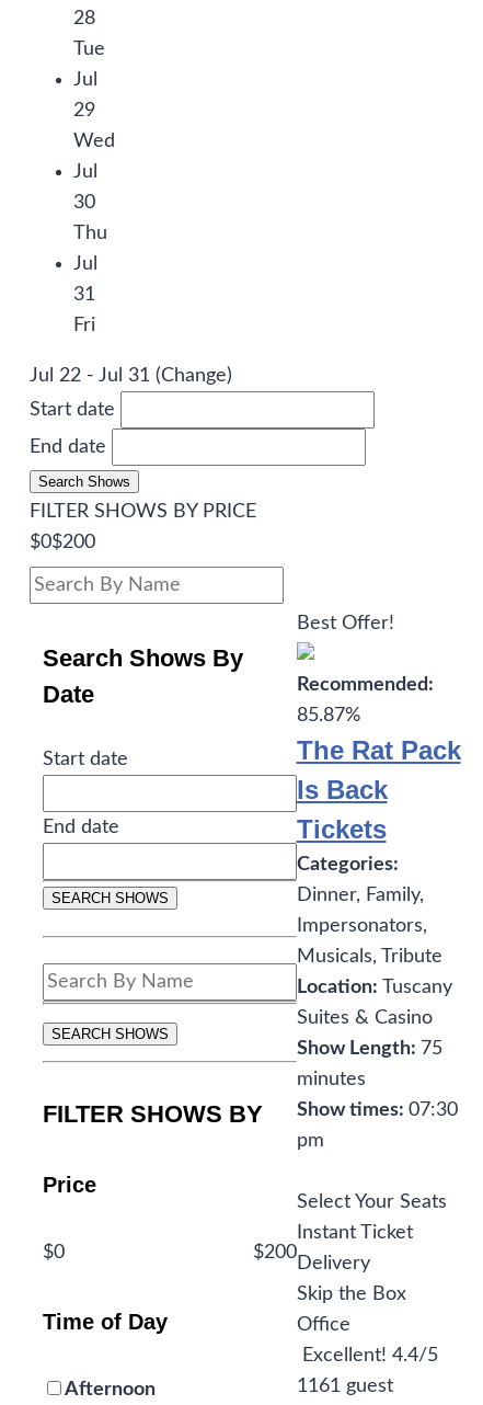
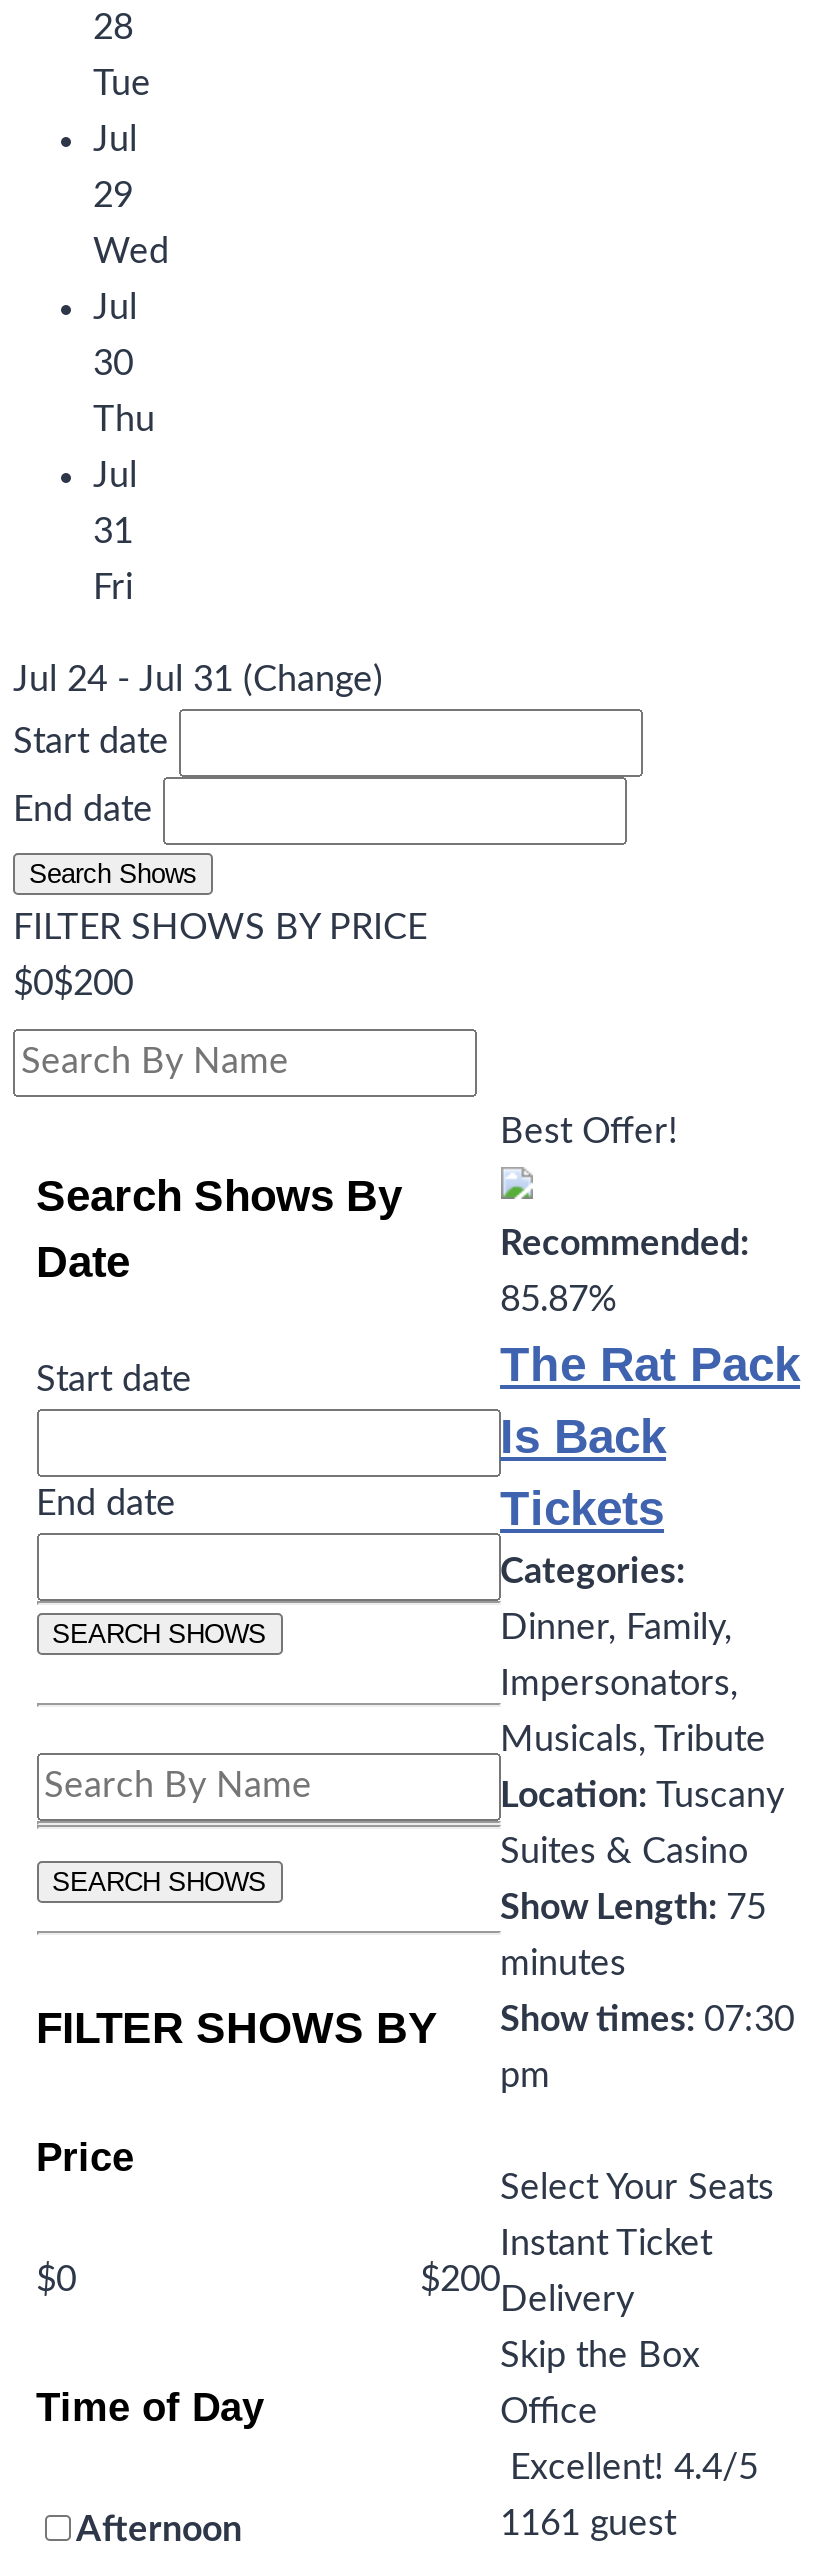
[30,366,232,386] Jul 22 - Jul 31 (Change) -> [13,663,383,699] Jul 24 - Jul 31 (Change)

